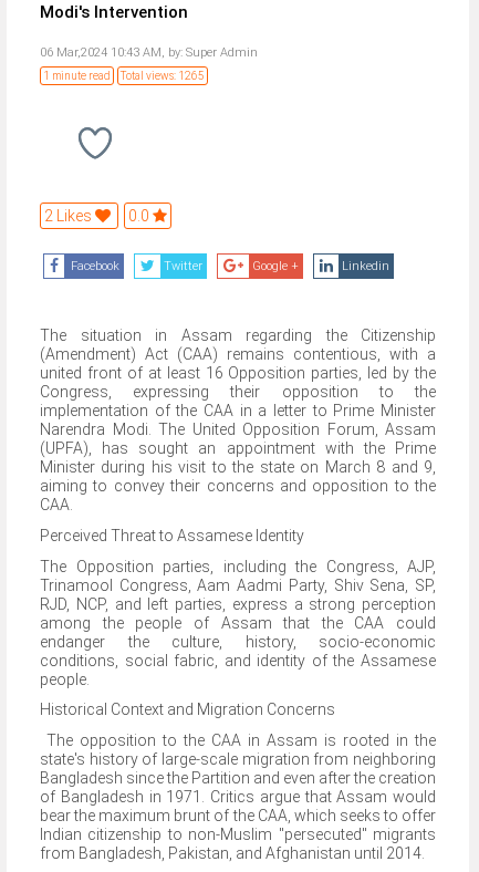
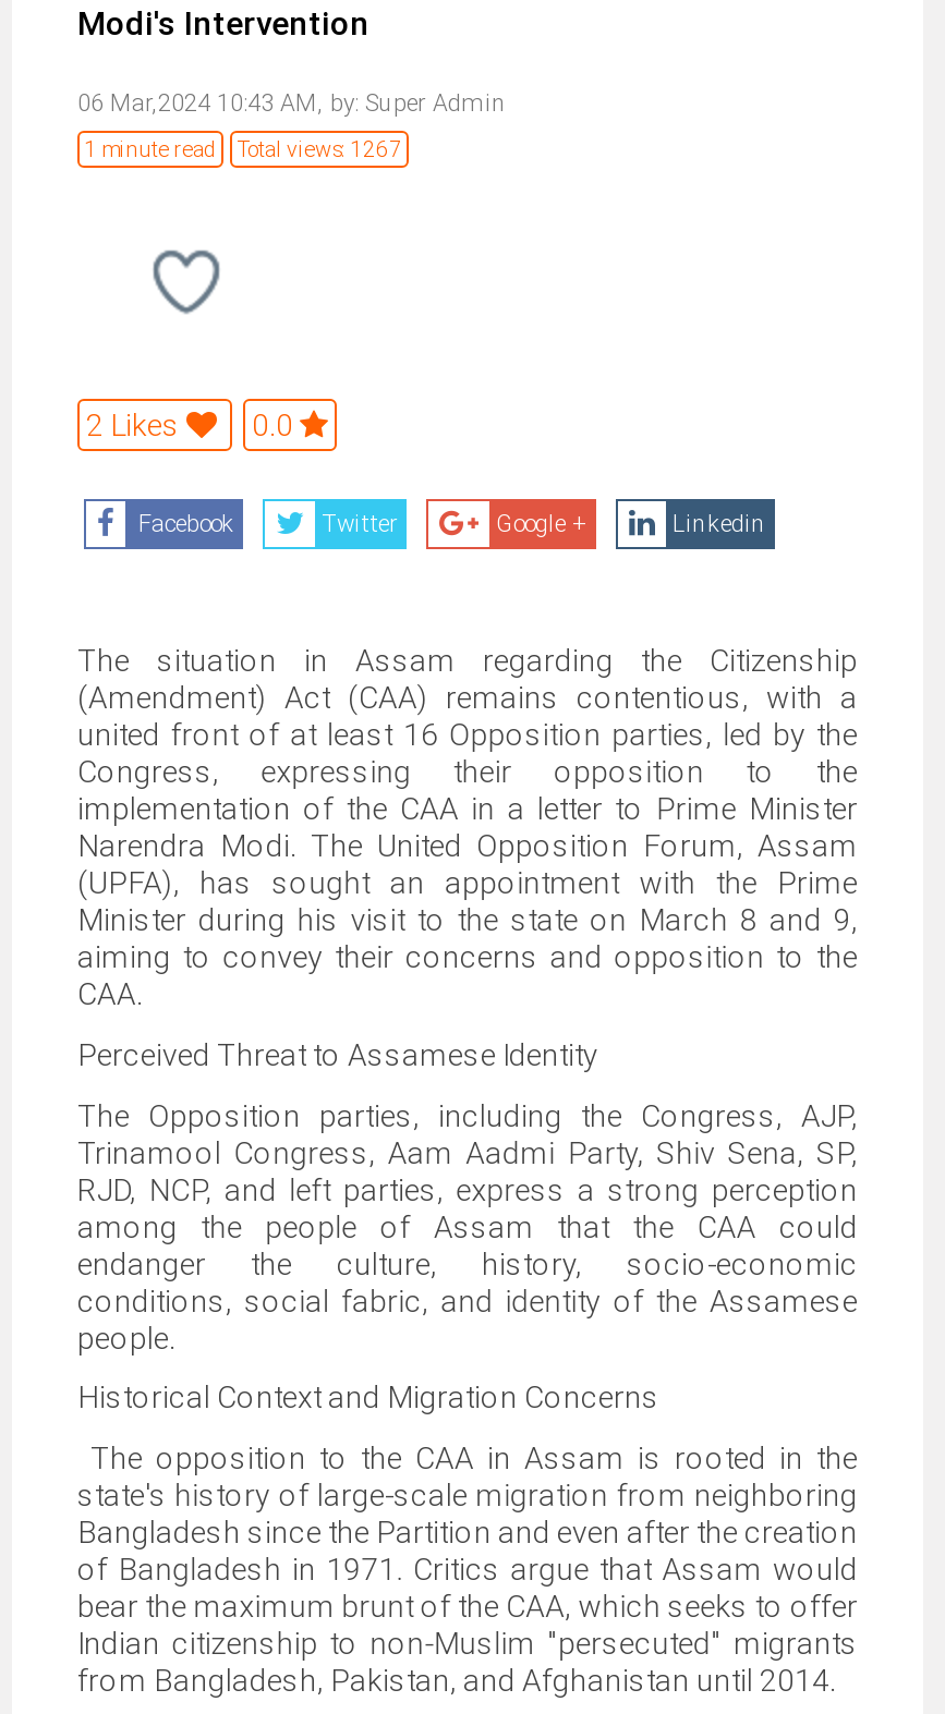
[43,70,205,82] 1 minute read Total views: 1265 -> [84,138,402,162] 1 minute read Total views: 1267

